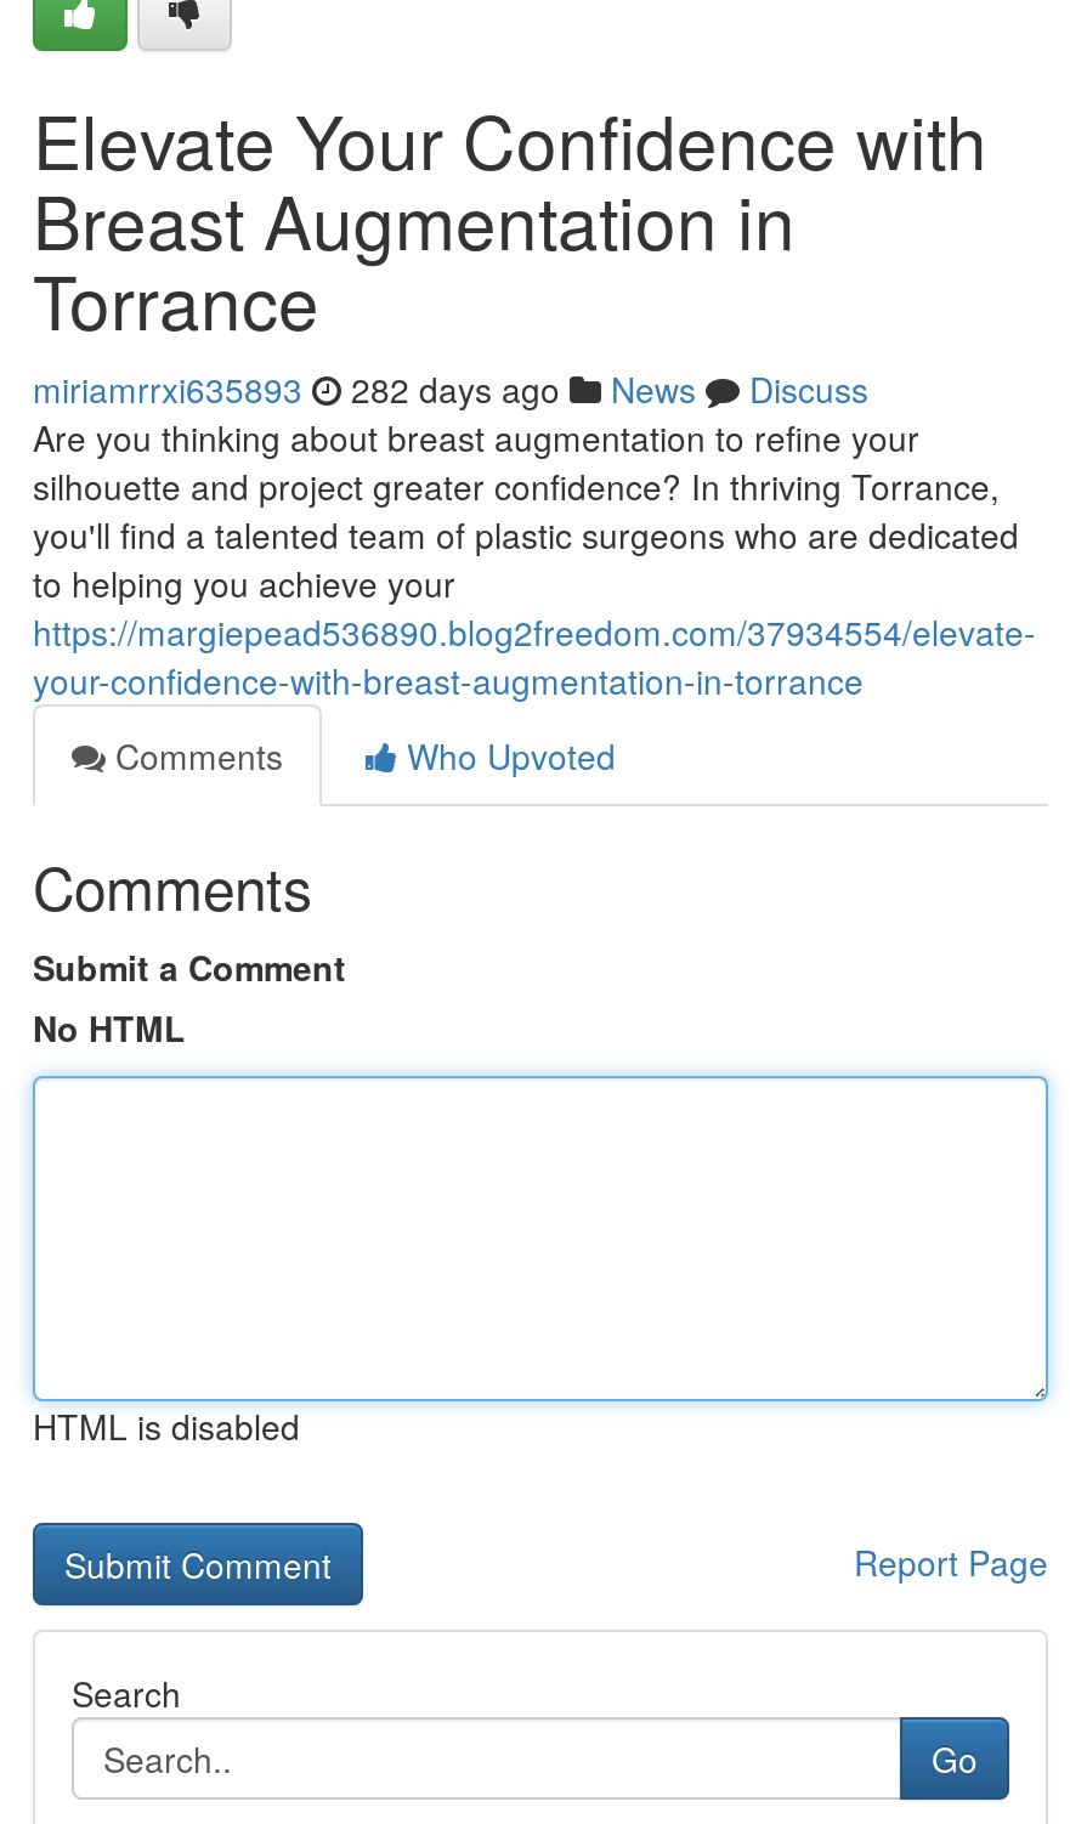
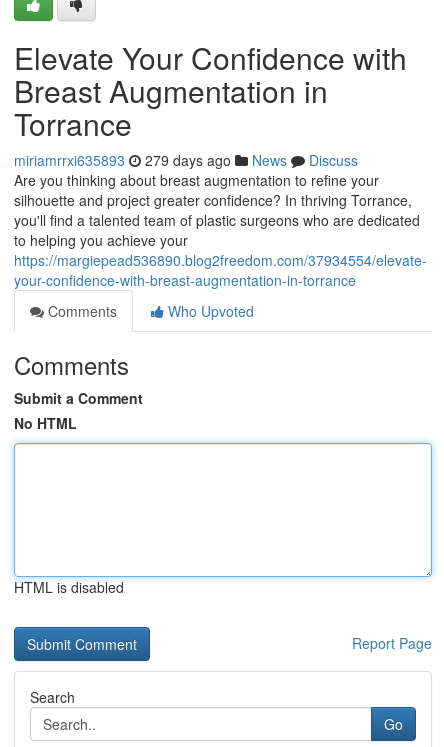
[33,364,868,413] miriamrrxi635893 282 days ago News Discuss -> [14,150,358,170] miriamrrxi635893 279 days ago News Discuss

